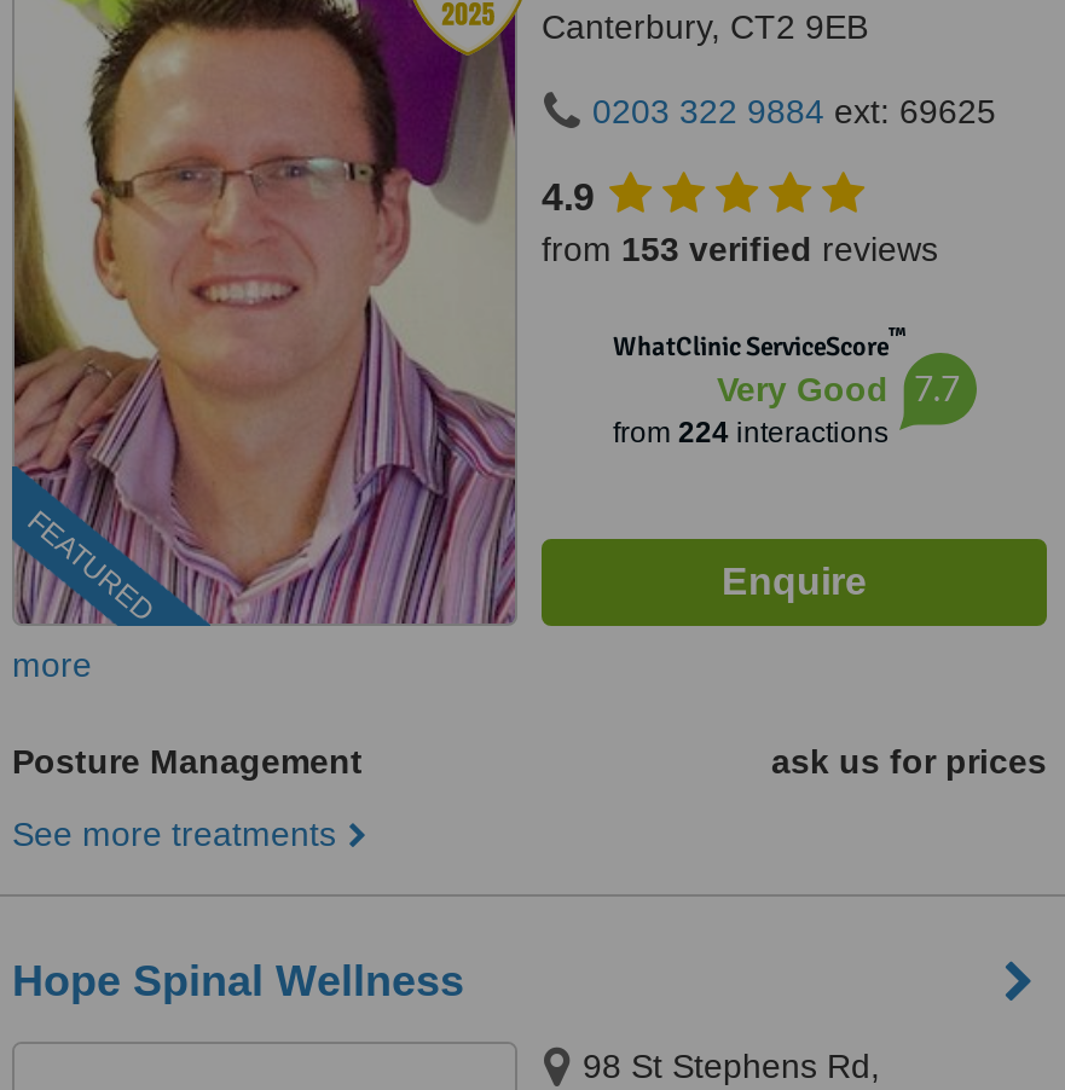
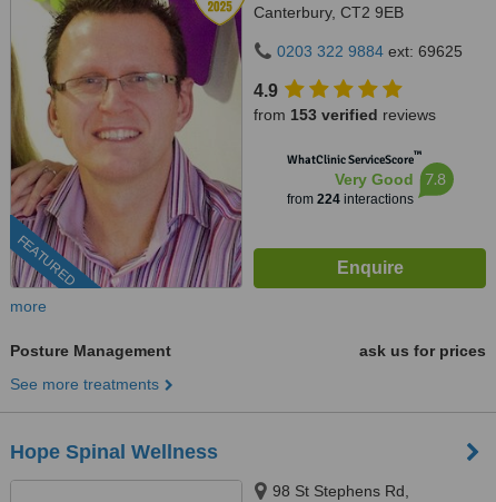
[717,367,960,408] Very Good 7.7 -> [334,169,446,188] Very Good 7.8

